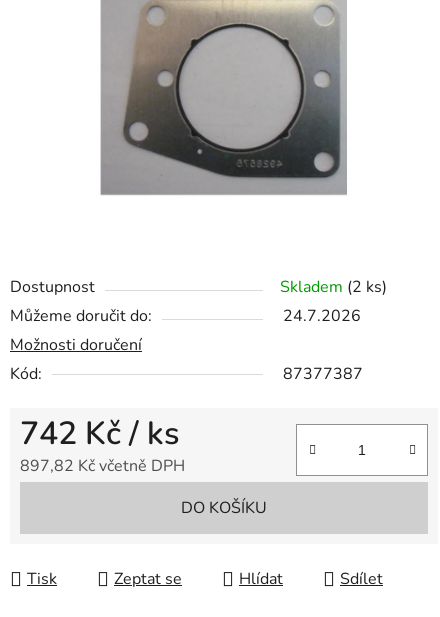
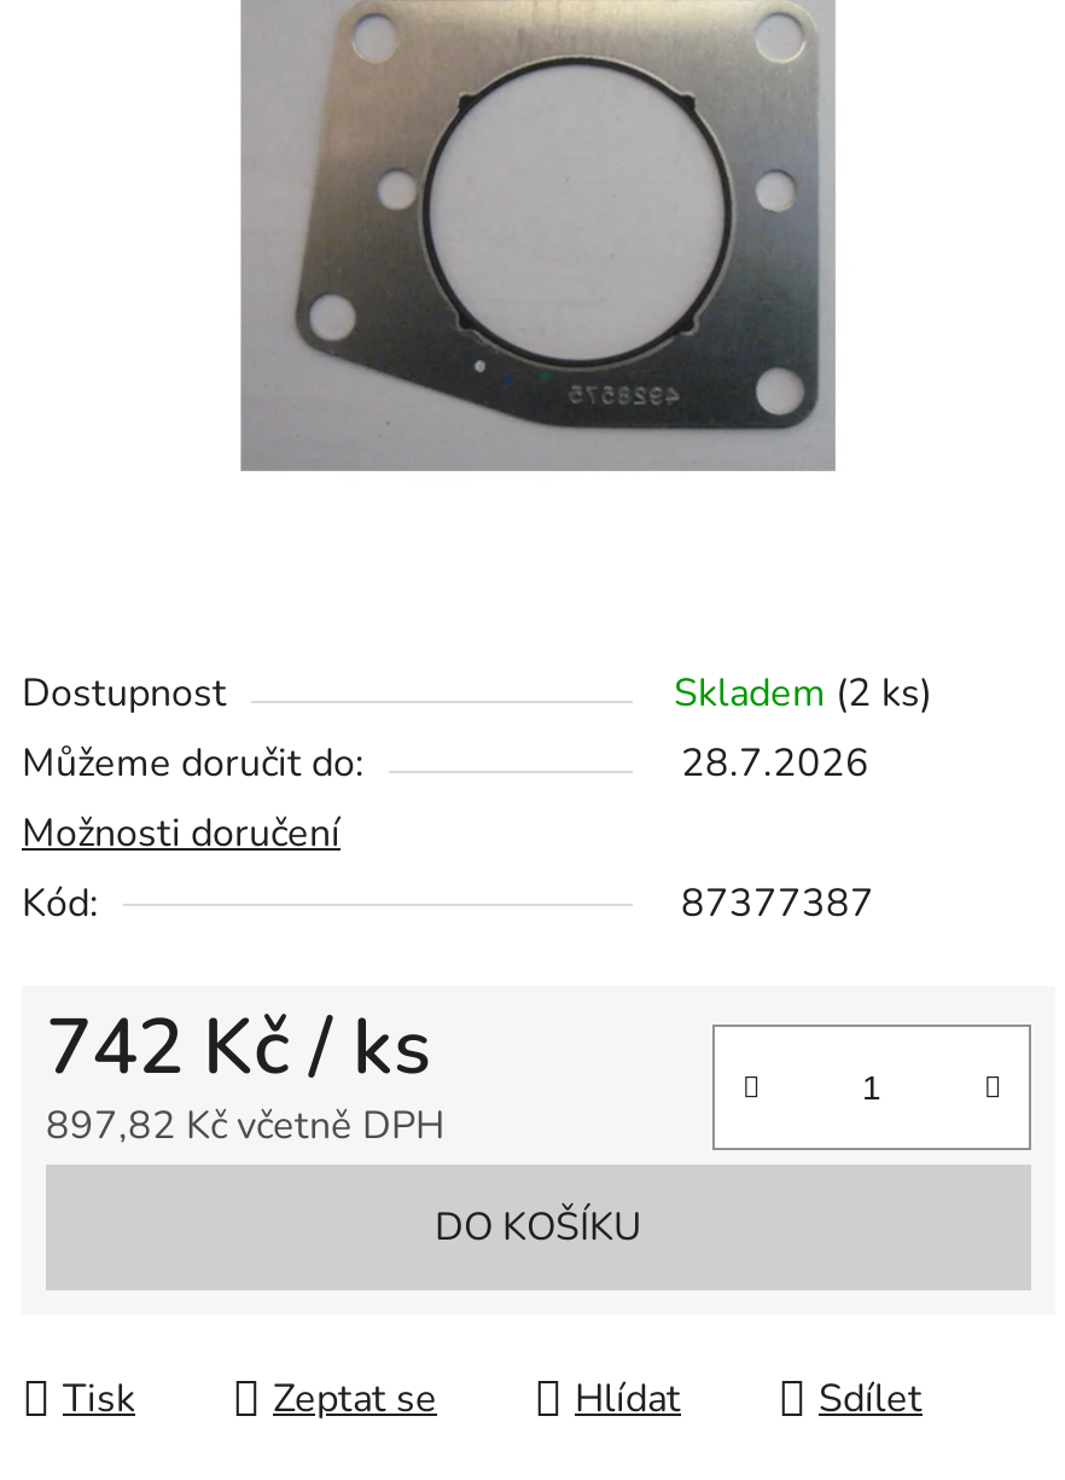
[283,305,361,327] 24.7.2026 -> [681,737,869,791] 28.7.2026

